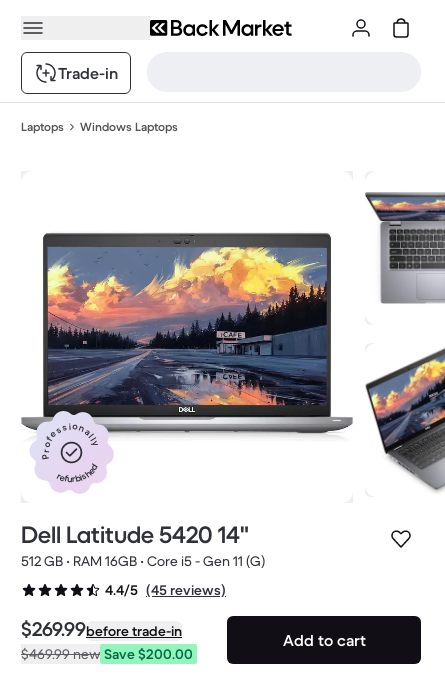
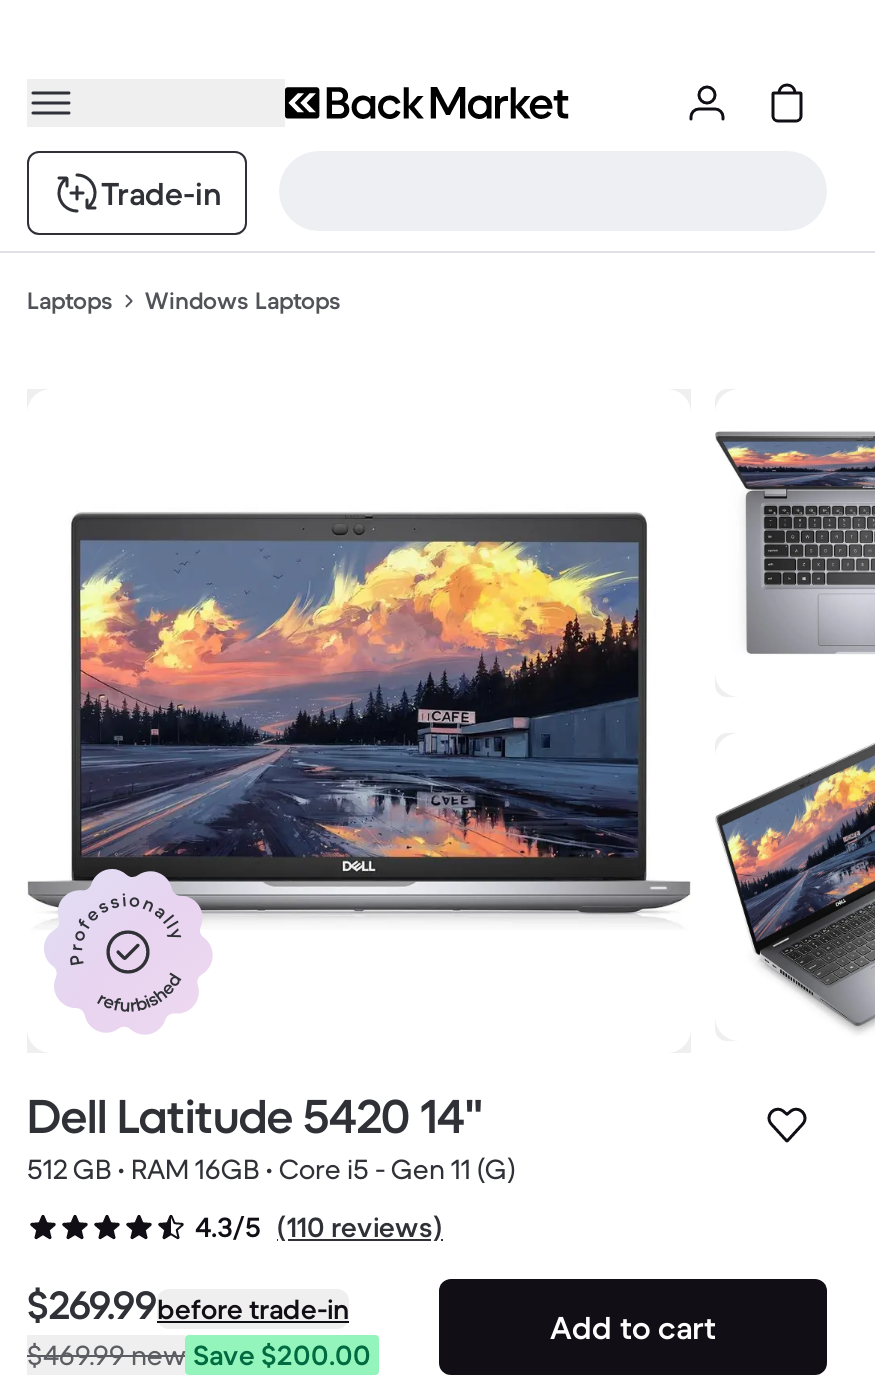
[105,581,226,599] 4.4/5 (45 reviews) -> [195,1209,443,1246] 4.3/5 (110 reviews)

